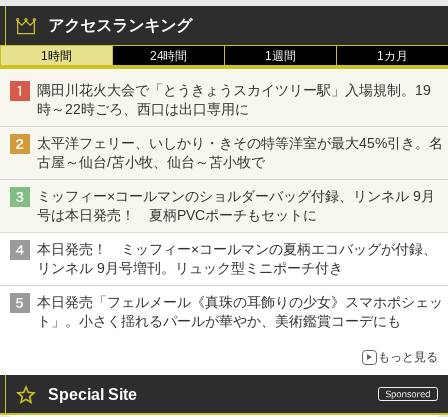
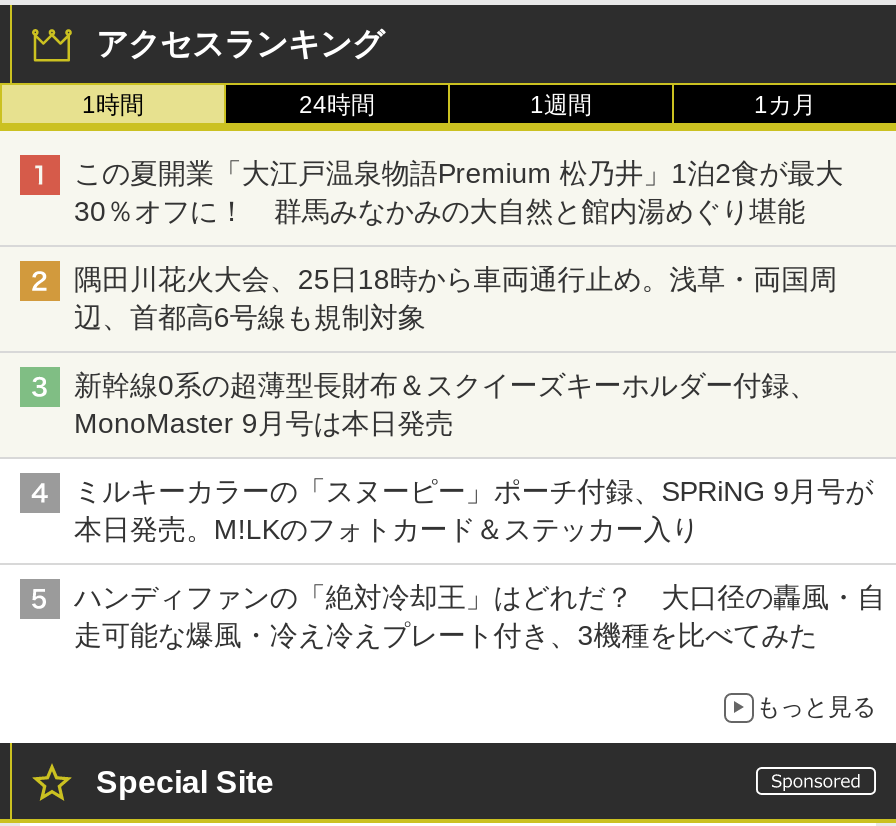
[37,82,431,117] 隅田川花火大会で「とうきょうスカイツリー駅」入場規制。19 | 時～22時ごろ、西口は出口専用に -> [74,157,843,227] この夏開業「大江戸温泉物語Premium 松乃井」1泊2食が最大 | 30％オフに！ 群馬みなかみの大自然と館内湯めぐり堪能
[37,135,443,170] 太平洋フェリー、いしかり・きその特等洋室が最大45%引き。名 | 古屋～仙台/苫小牧、仙台～苫小牧で -> [74,263,837,333] 隅田川花火大会、25日18時から車両通行止め。浅草・両国周 | 辺、首都高6号線も規制対象
[37,188,435,223] ミッフィー×コールマンのショルダーバッグ付録、リンネル 9月 | 号は本日発売！ 夏柄PVCポーチもセットに -> [74,369,817,439] 新幹線0系の超薄型長財布＆スクイーズキーホルダー付録、 | MonoMaster 9月号は本日発売
[37,241,437,276] 本日発売！ ミッフィー×コールマンの夏柄エコバッグが付録、 | リンネル 9月号増刊。リュック型ミニポーチ付き -> [74,475,873,545] ミルキーカラーの「スヌーピー」ポーチ付録、SPRiNG 9月号が | 本日発売。M!LKのフォトカード＆ステッカー入り
[37,294,443,329] 本日発売「フェルメール《真珠の耳飾りの少女》スマホポシェッ | ト」。小さく揺れるパールが華やか、美術鑑賞コーデにも -> [74,581,885,651] ハンディファンの「絶対冷却王」はどれだ？ 大口径の轟風・自 | 走可能な爆風・冷え冷えプレート付き、3機種を比べてみた

